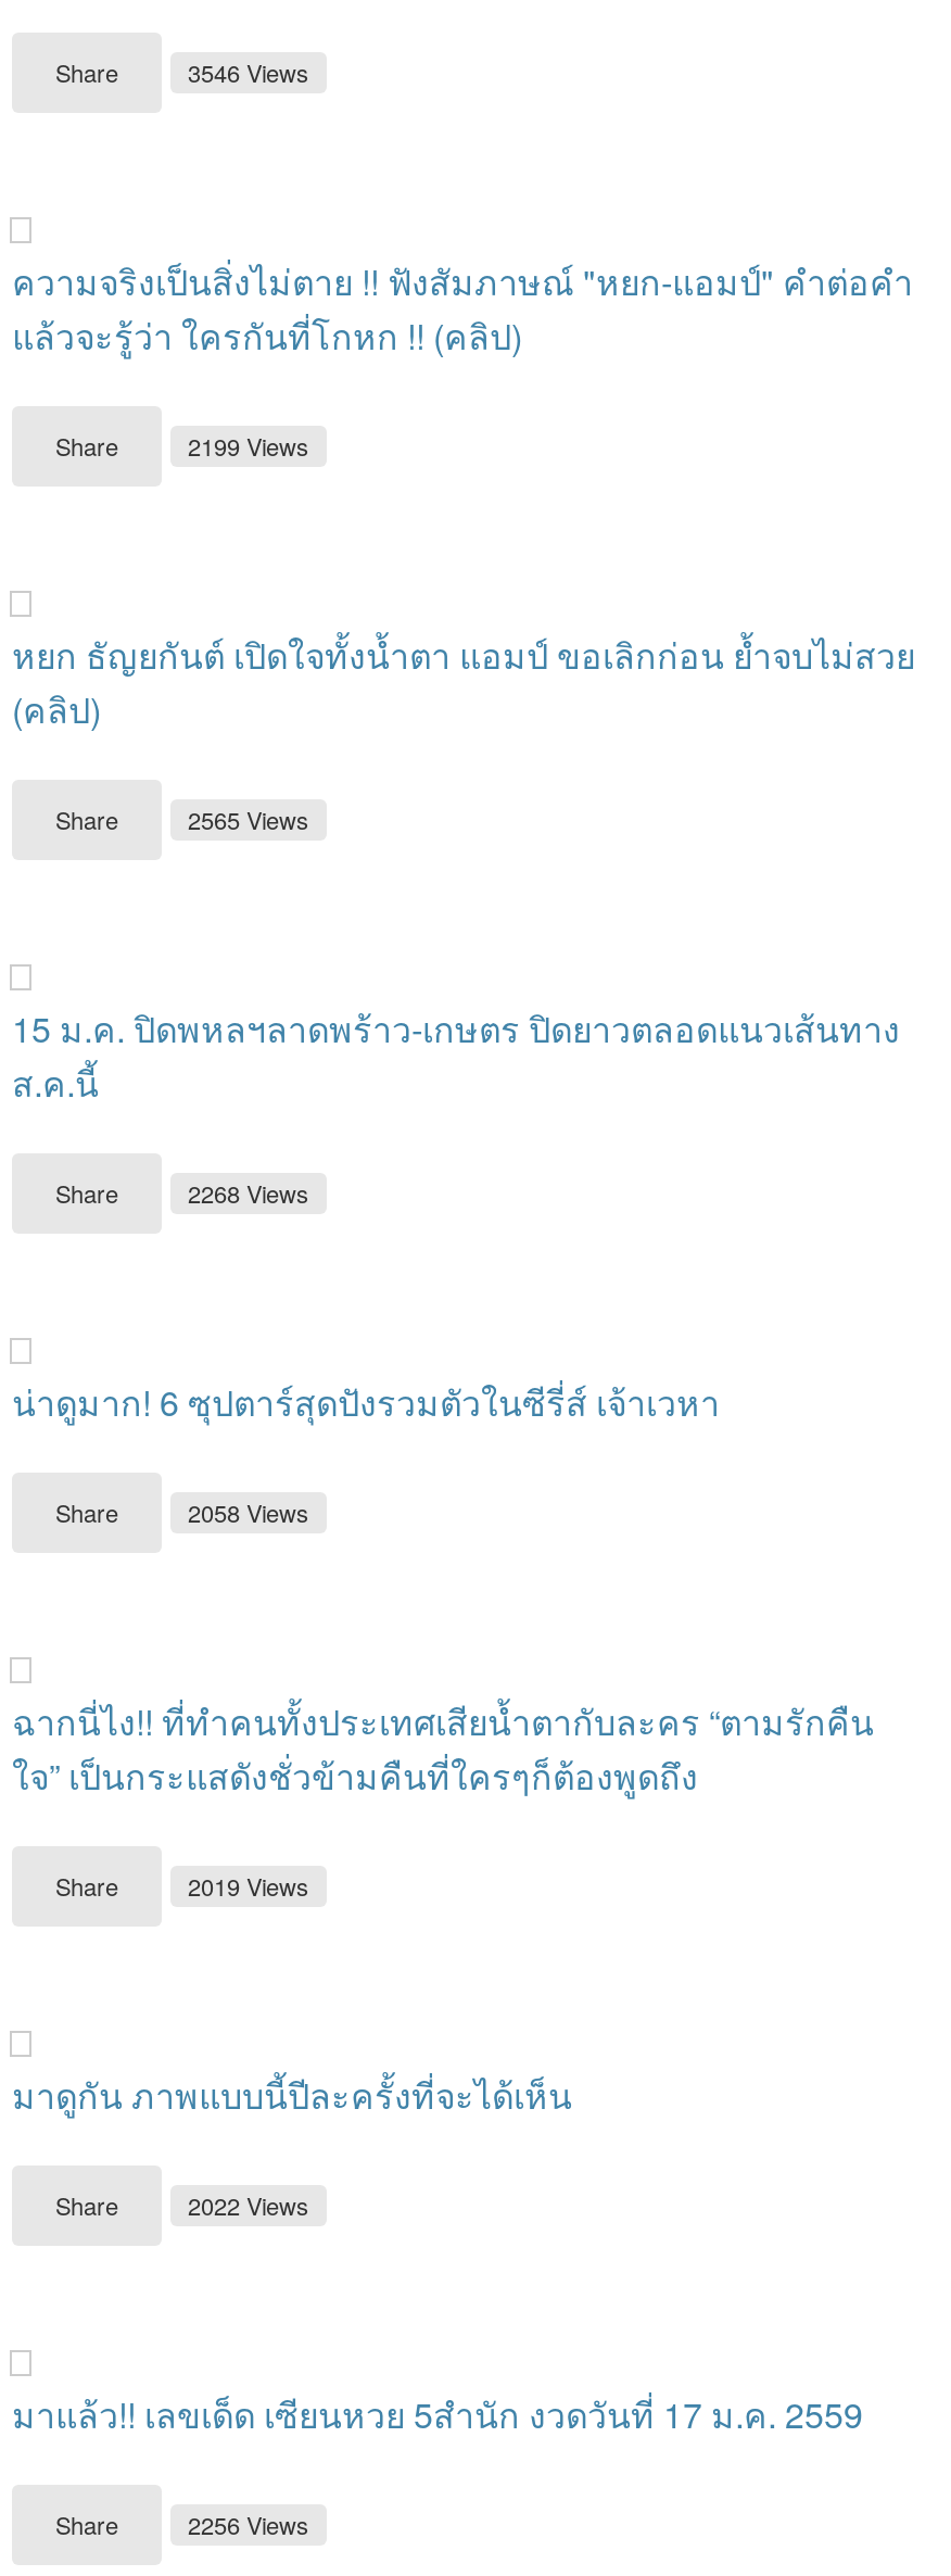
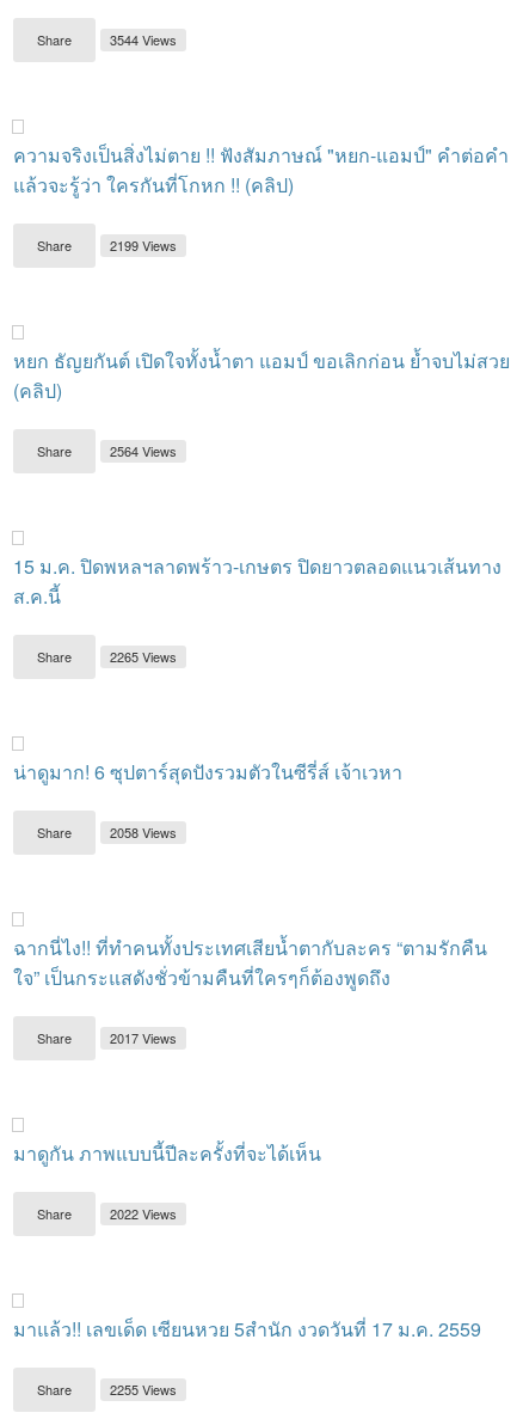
[55,55,309,90] Share 3546 Views -> [37,30,177,49] Share 3544 Views
[55,802,309,837] Share 2565 Views -> [37,442,177,461] Share 2564 Views
[55,1176,309,1211] Share 2268 Views -> [37,647,177,666] Share 2265 Views
[55,1869,309,1904] Share 2019 Views -> [37,1029,177,1048] Share 2017 Views
[55,2507,309,2542] Share 2256 Views -> [37,1380,177,1399] Share 2255 Views

